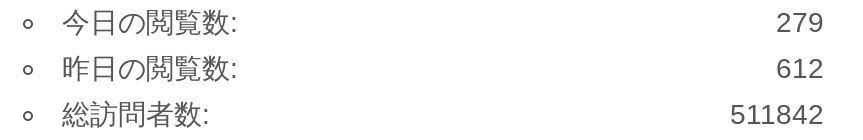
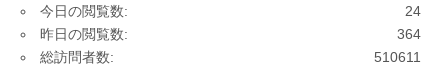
[776,7,824,39] 279 -> [405,3,421,19] 24
[776,53,824,85] 612 -> [397,26,421,42] 364
[730,99,824,131] 511842 -> [374,49,421,65] 510611

